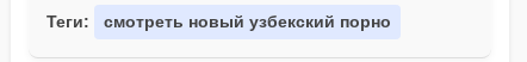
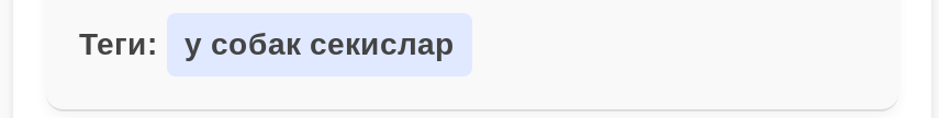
[104,12,391,31] смотреть новый узбекский порно -> [185,27,455,62] у собак секислар

